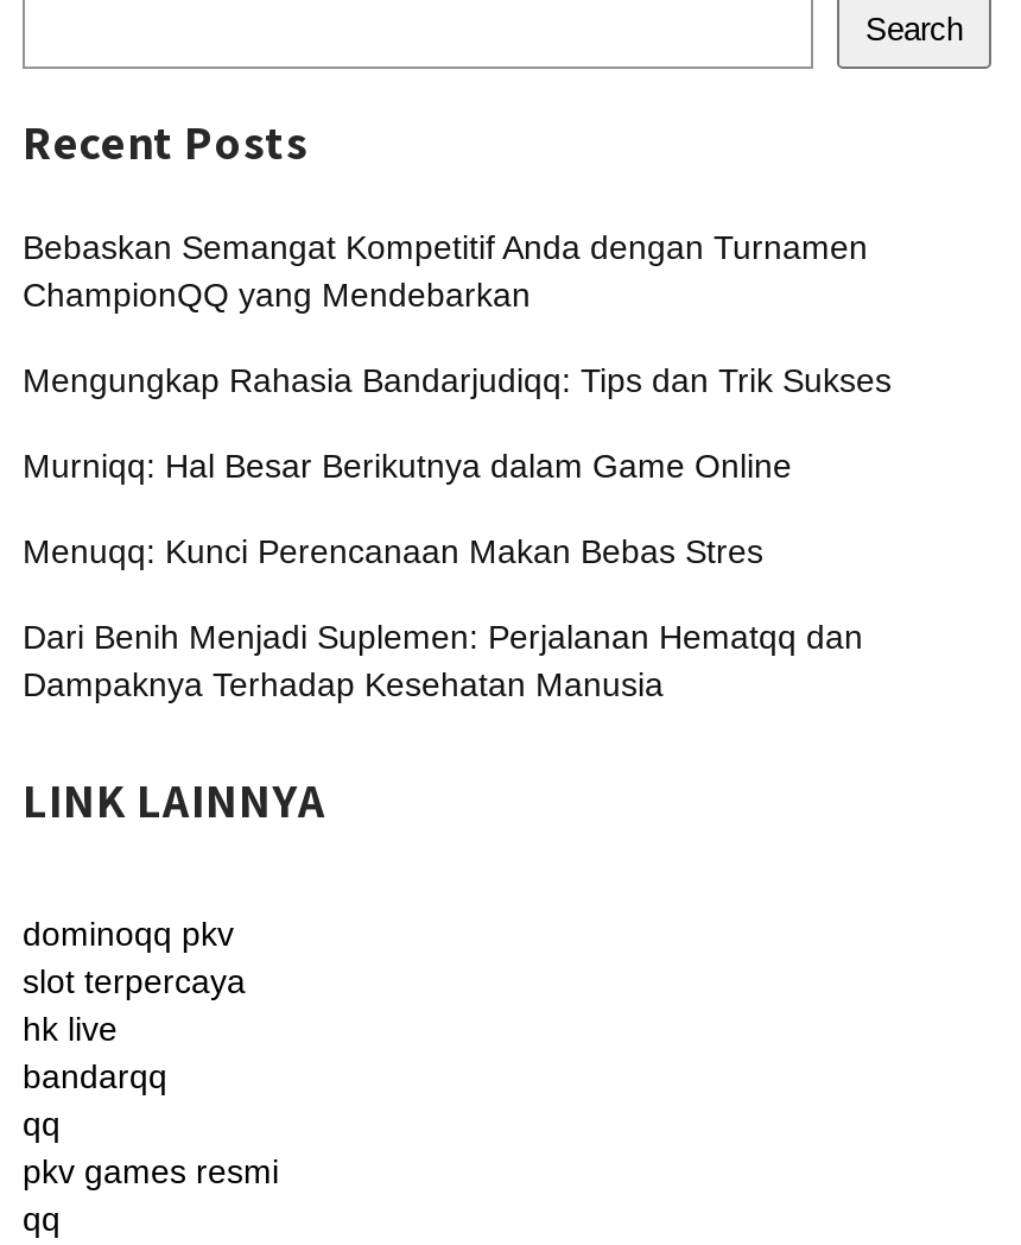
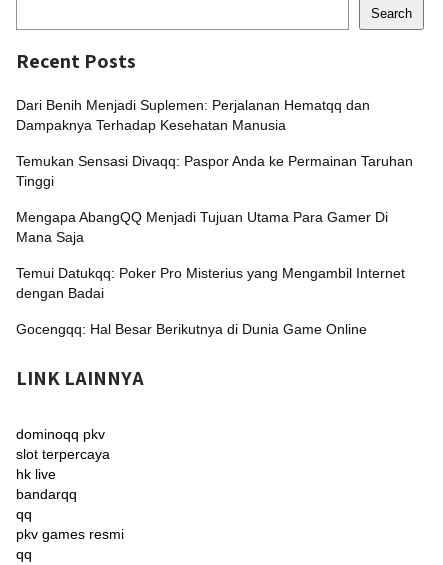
[23,228,892,570] Bebaskan Semangat Kompetitif Anda dengan Turnamen | ChampionQQ yang Mendebarkan | Mengungkap Rahasia Bandarjudiqq: Tips dan Trik Sukses | Murniqq: Hal Besar Berikutnya dalam Game Online | Menuqq: Kunci Perencanaan Makan Bebas Stres -> none
moved [23,618,863,703] -> [16,97,370,133]: Dari Benih Menjadi Suplemen: Perjalanan Hematqq dan | Dampaknya Terhadap Kesehatan Manusia
none -> [16,153,413,337] Temukan Sensasi Divaqq: Paspor Anda ke Permainan Taruhan | Tinggi | Mengapa AbangQQ Menjadi Tujuan Utama Para Gamer Di | Mana Saja | Temui Datukqq: Poker Pro Misterius yang Mengambil Internet | dengan Badai | Gocengqq: Hal Besar Berikutnya di Dunia Game Online

